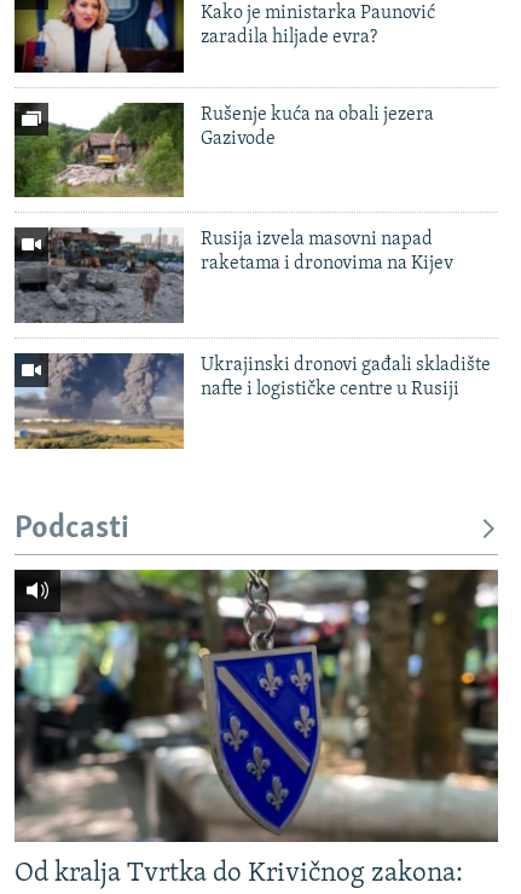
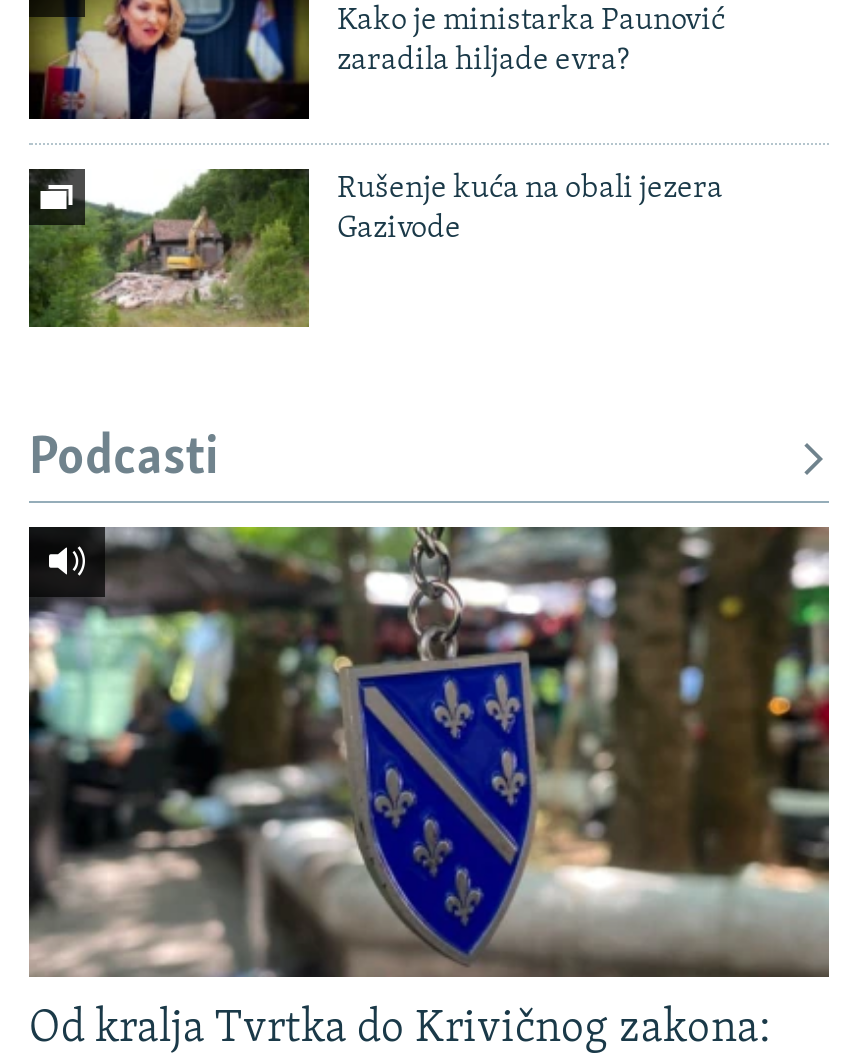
[13,226,453,323] [image] | Rusija izvela masovni napad | raketama i dronovima na Kijev -> none
[13,352,491,450] [image] | Ukrajinski dronovi gađali skladište | nafte i logističke centre u Rusiji -> none

